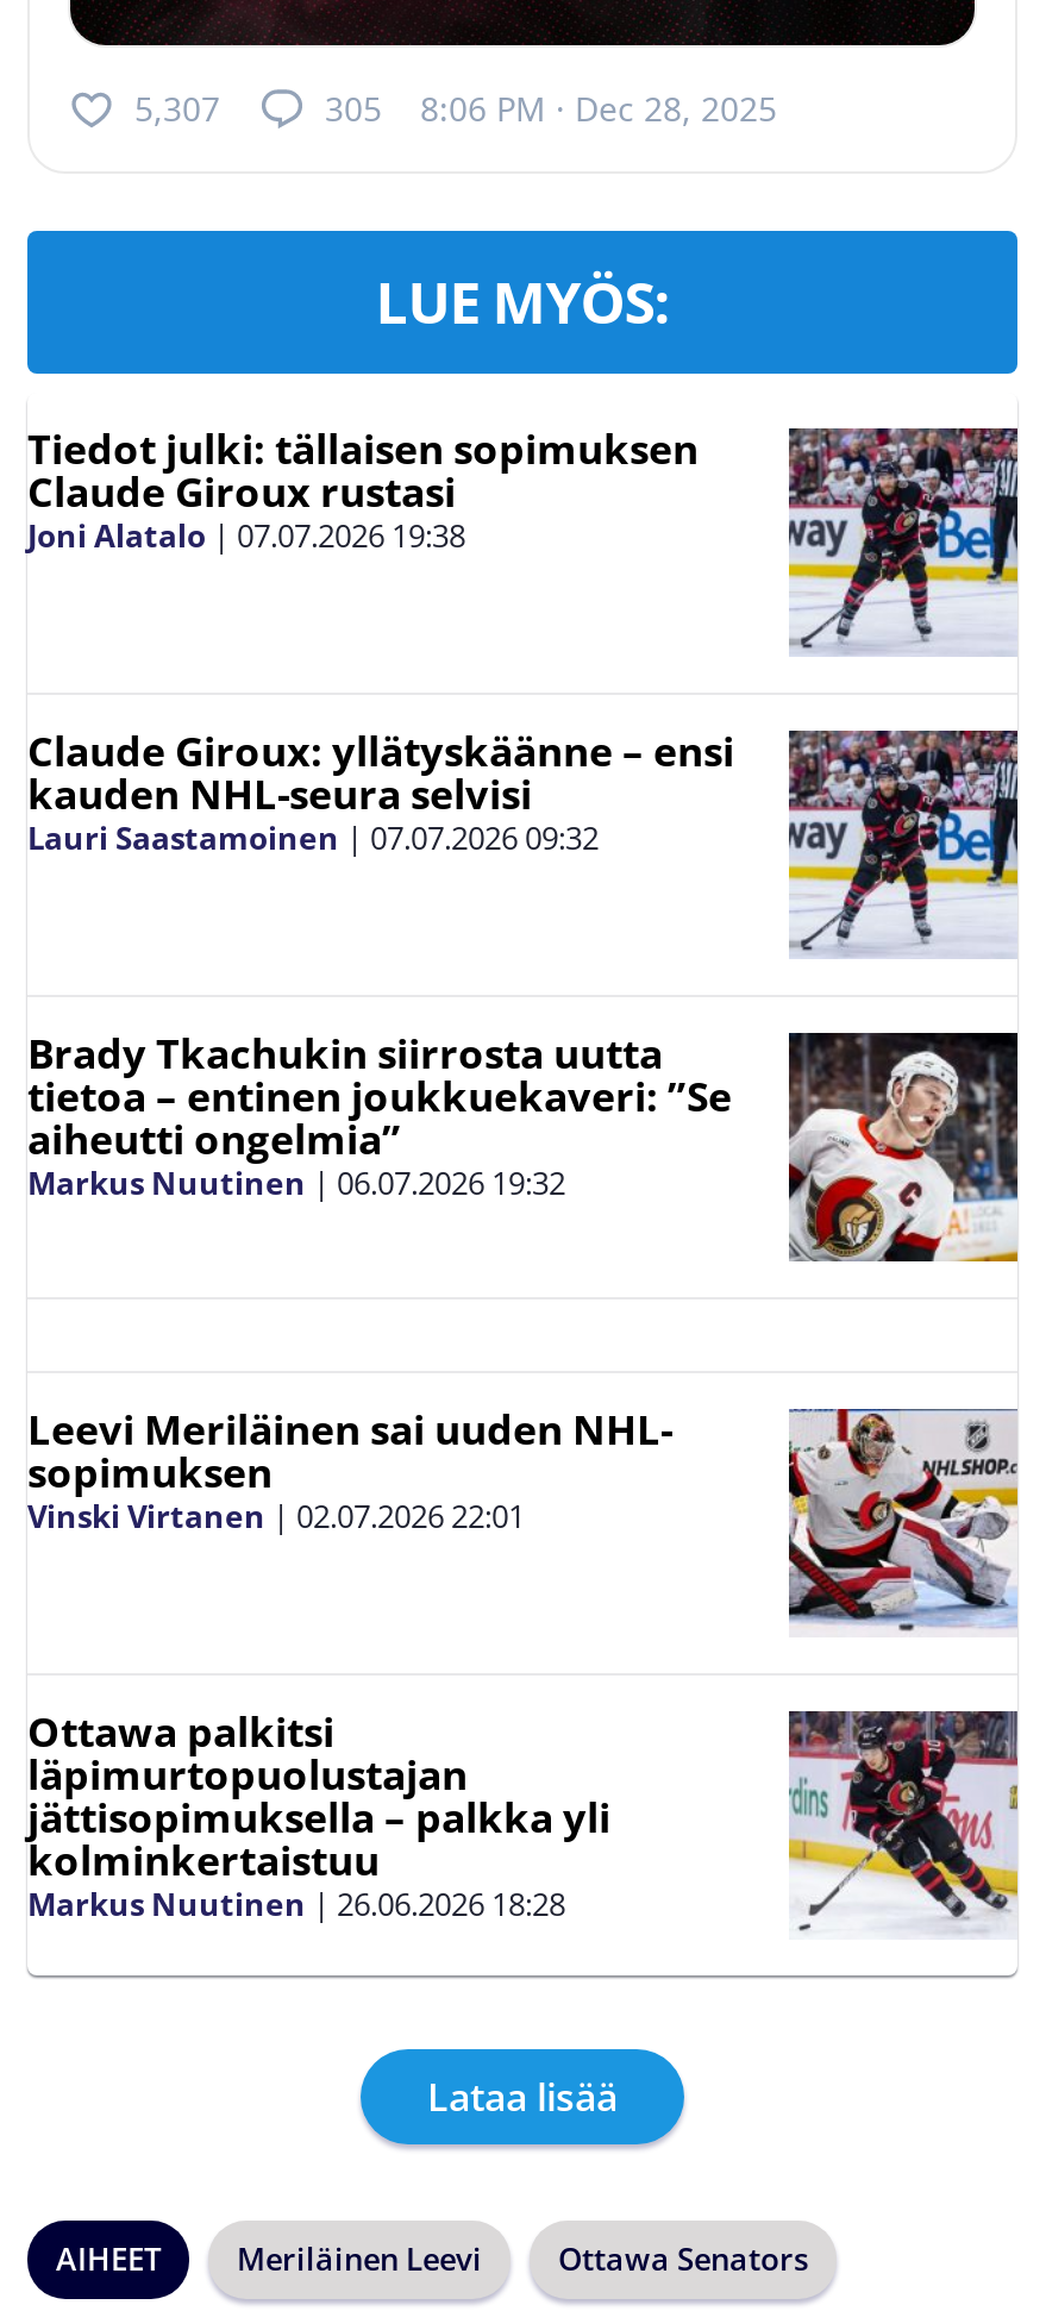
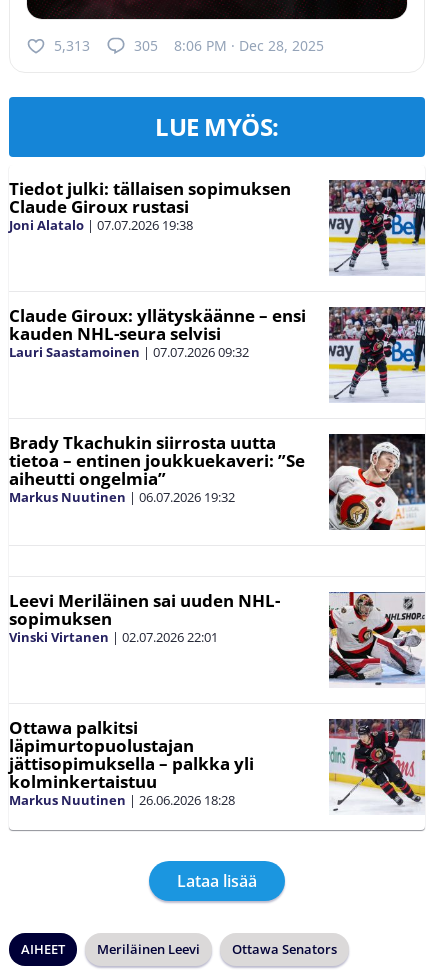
[134,86,220,132] 5,307 -> [54,36,90,55] 5,313

